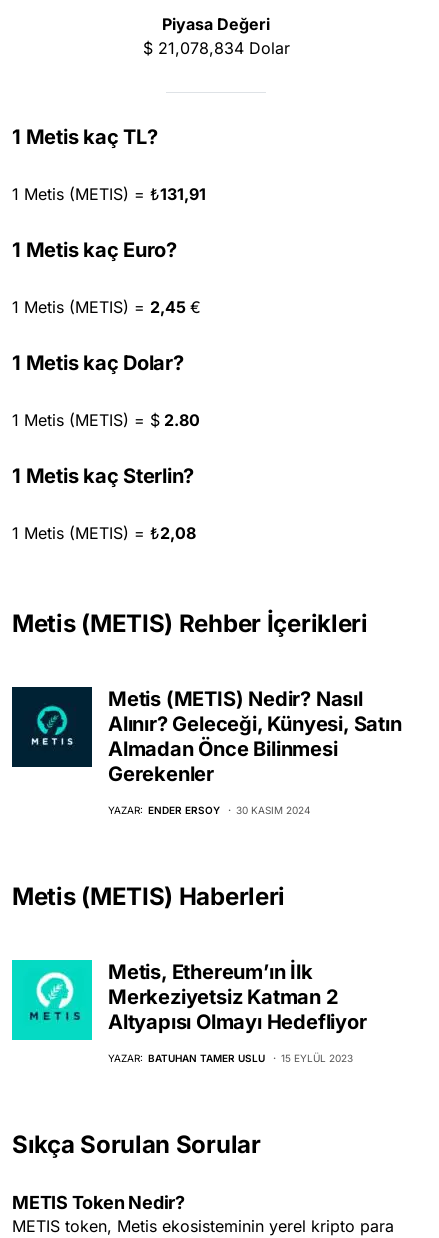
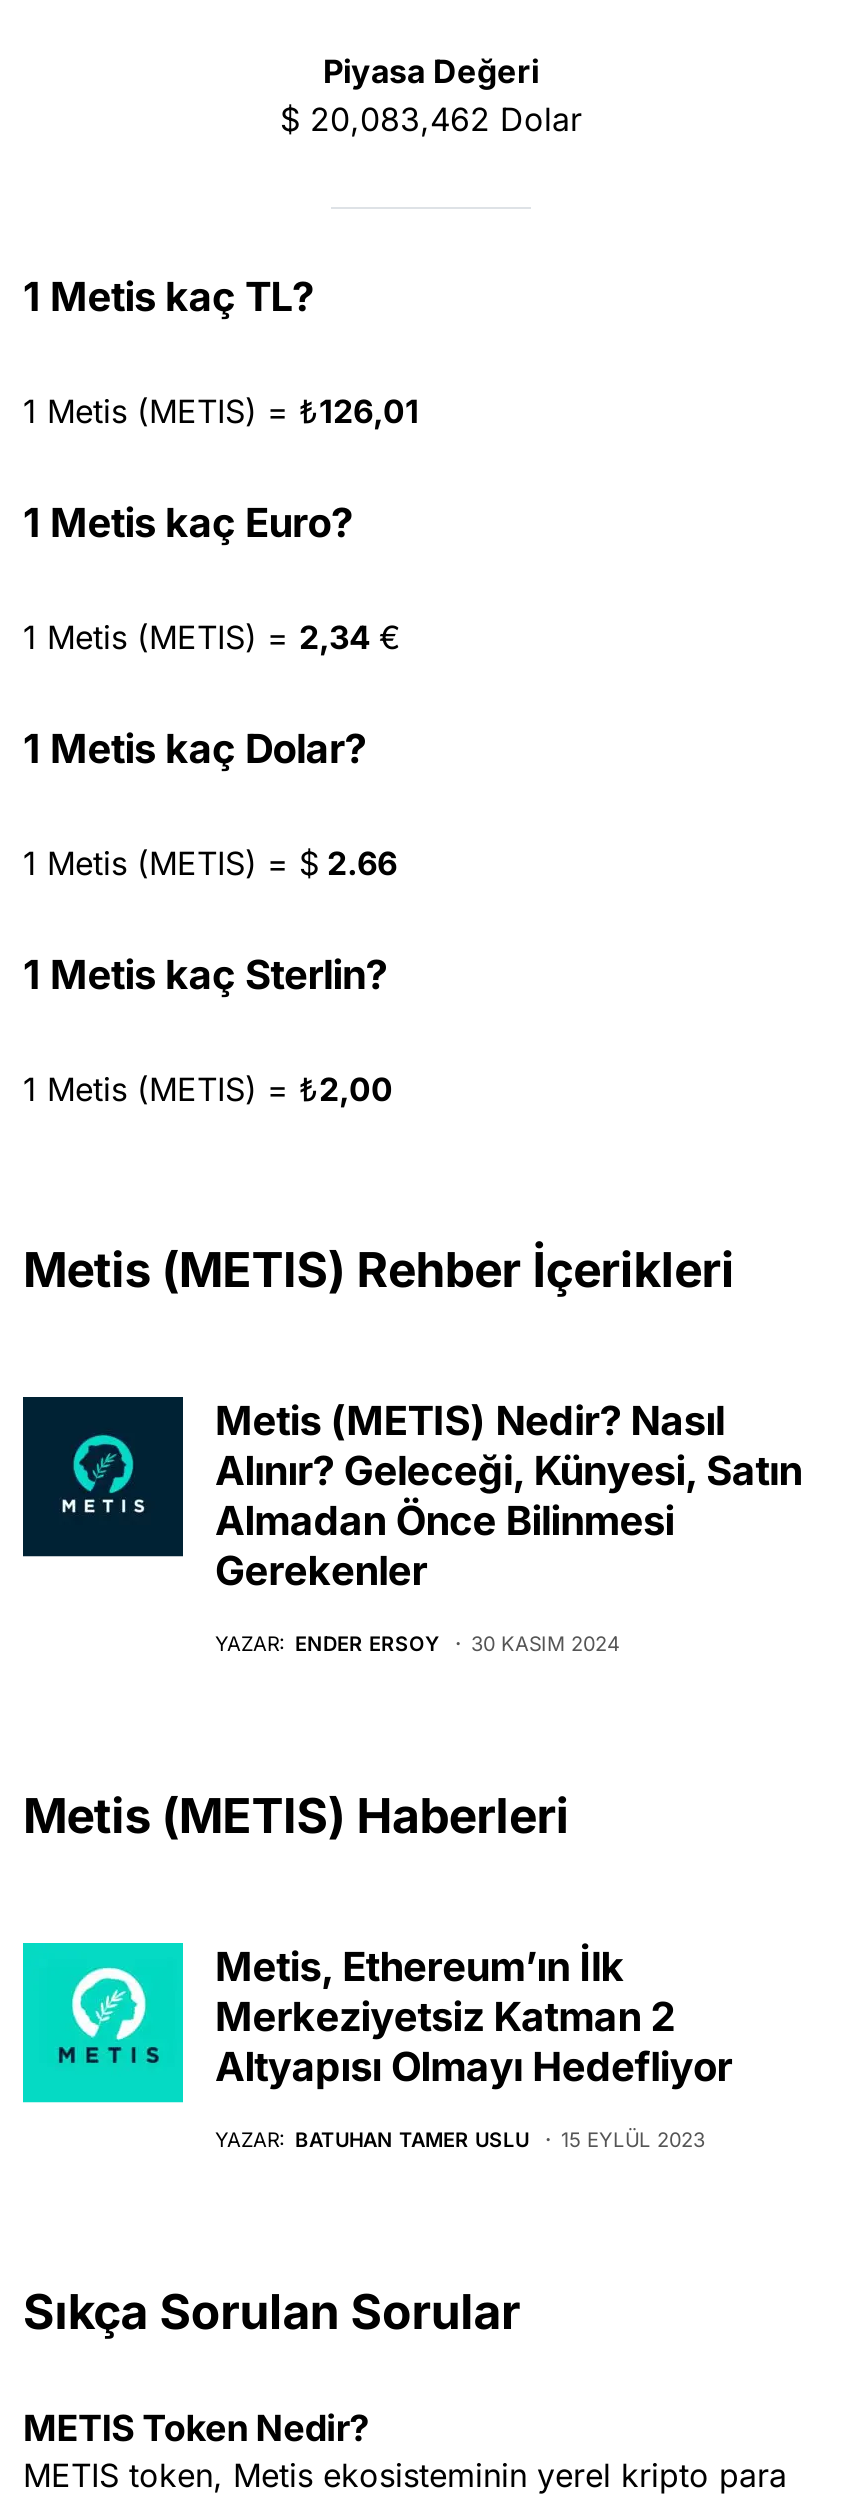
[142,38,289,58] $ 21,078,834 Dolar -> [280,98,582,138] $ 20,083,462 Dolar
[12,184,206,204] 1 Metis (METIS) = ₺131,91 -> [23,390,419,430] 1 Metis (METIS) = ₺126,01
[12,297,201,317] 1 Metis (METIS) = 2,45 € -> [23,616,401,656] 1 Metis (METIS) = 2,34 €
[12,410,200,430] 1 Metis (METIS) = $ 2.80 -> [23,842,397,882] 1 Metis (METIS) = $ 2.66
[12,523,196,543] 1 Metis (METIS) = ₺2,08 -> [23,1068,393,1108] 1 Metis (METIS) = ₺2,00

